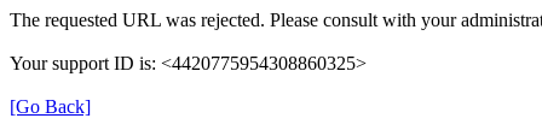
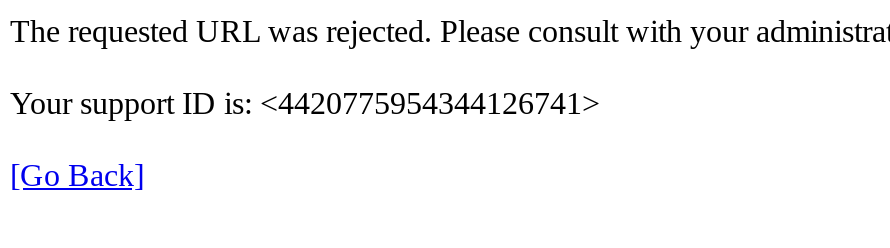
[10,53,367,73] Your support ID is: <4420775954308860325> -> [10,86,600,120] Your support ID is: <4420775954344126741>

